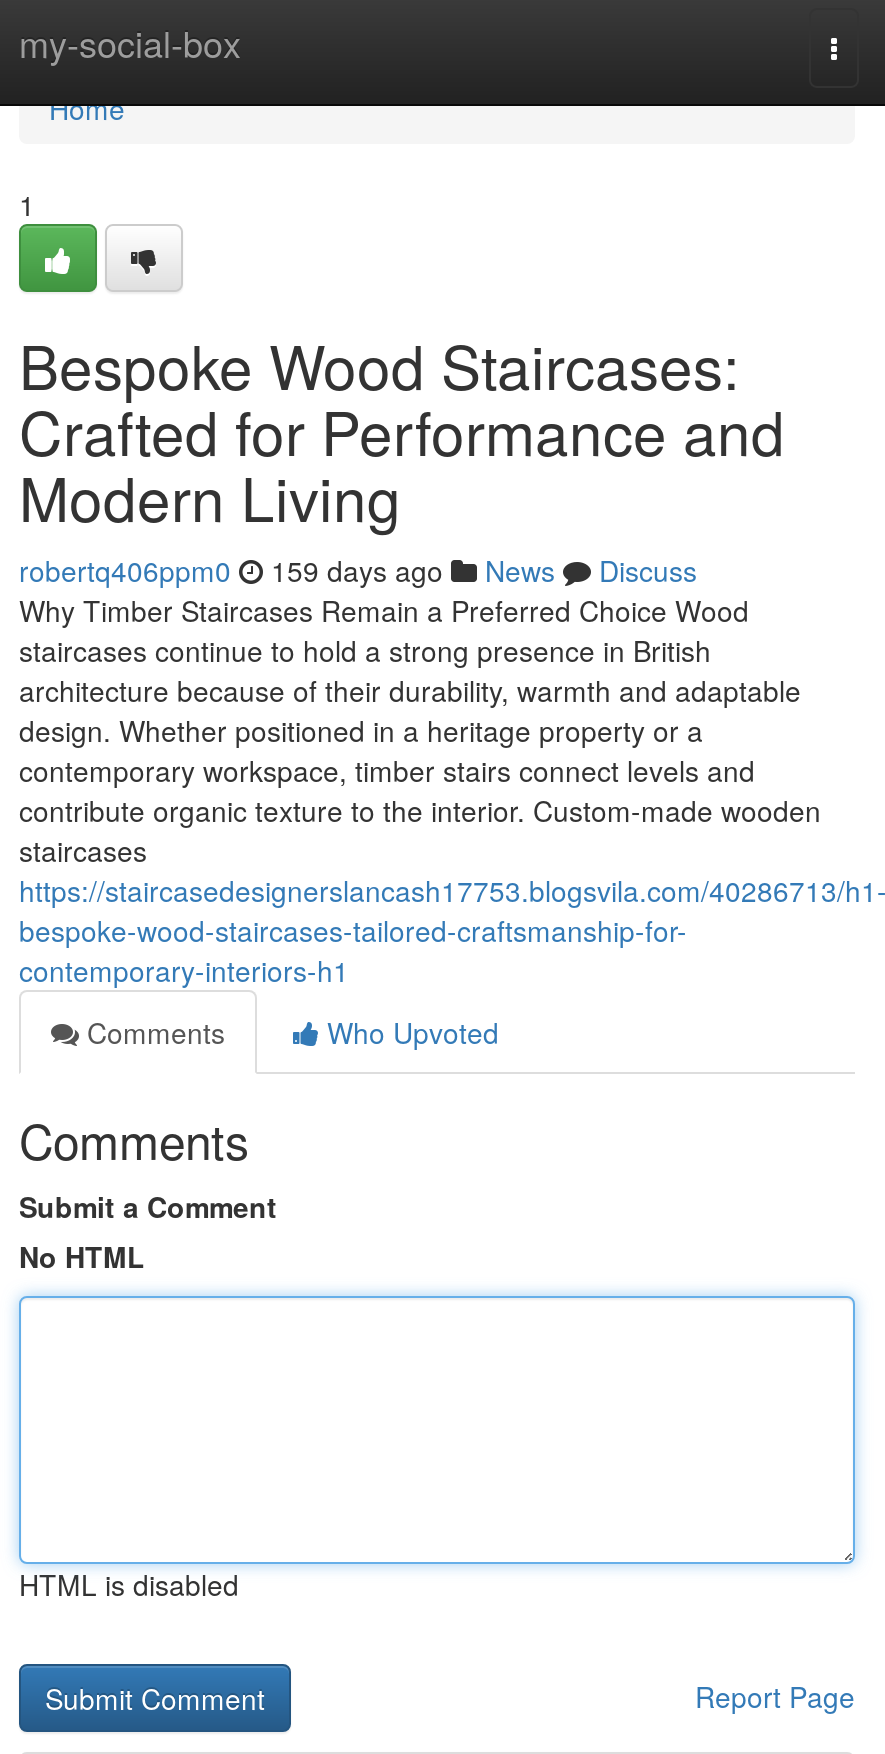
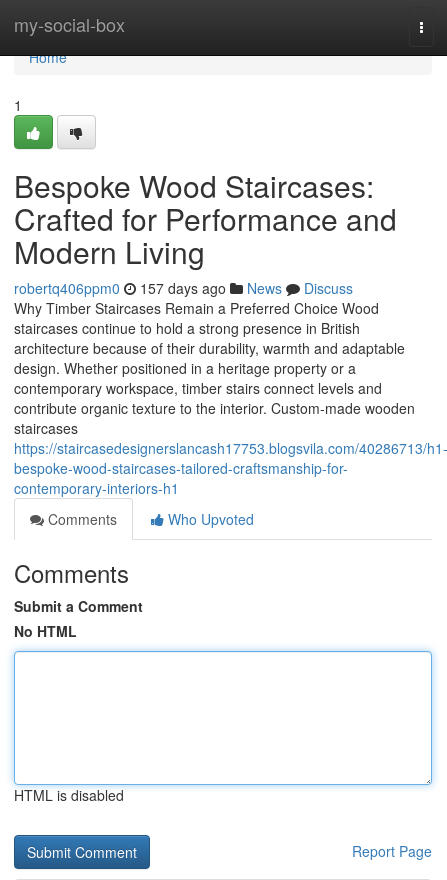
[19,550,697,590] robertq406ppm0 159 days ago News Discuss -> [14,278,353,298] robertq406ppm0 157 days ago News Discuss

